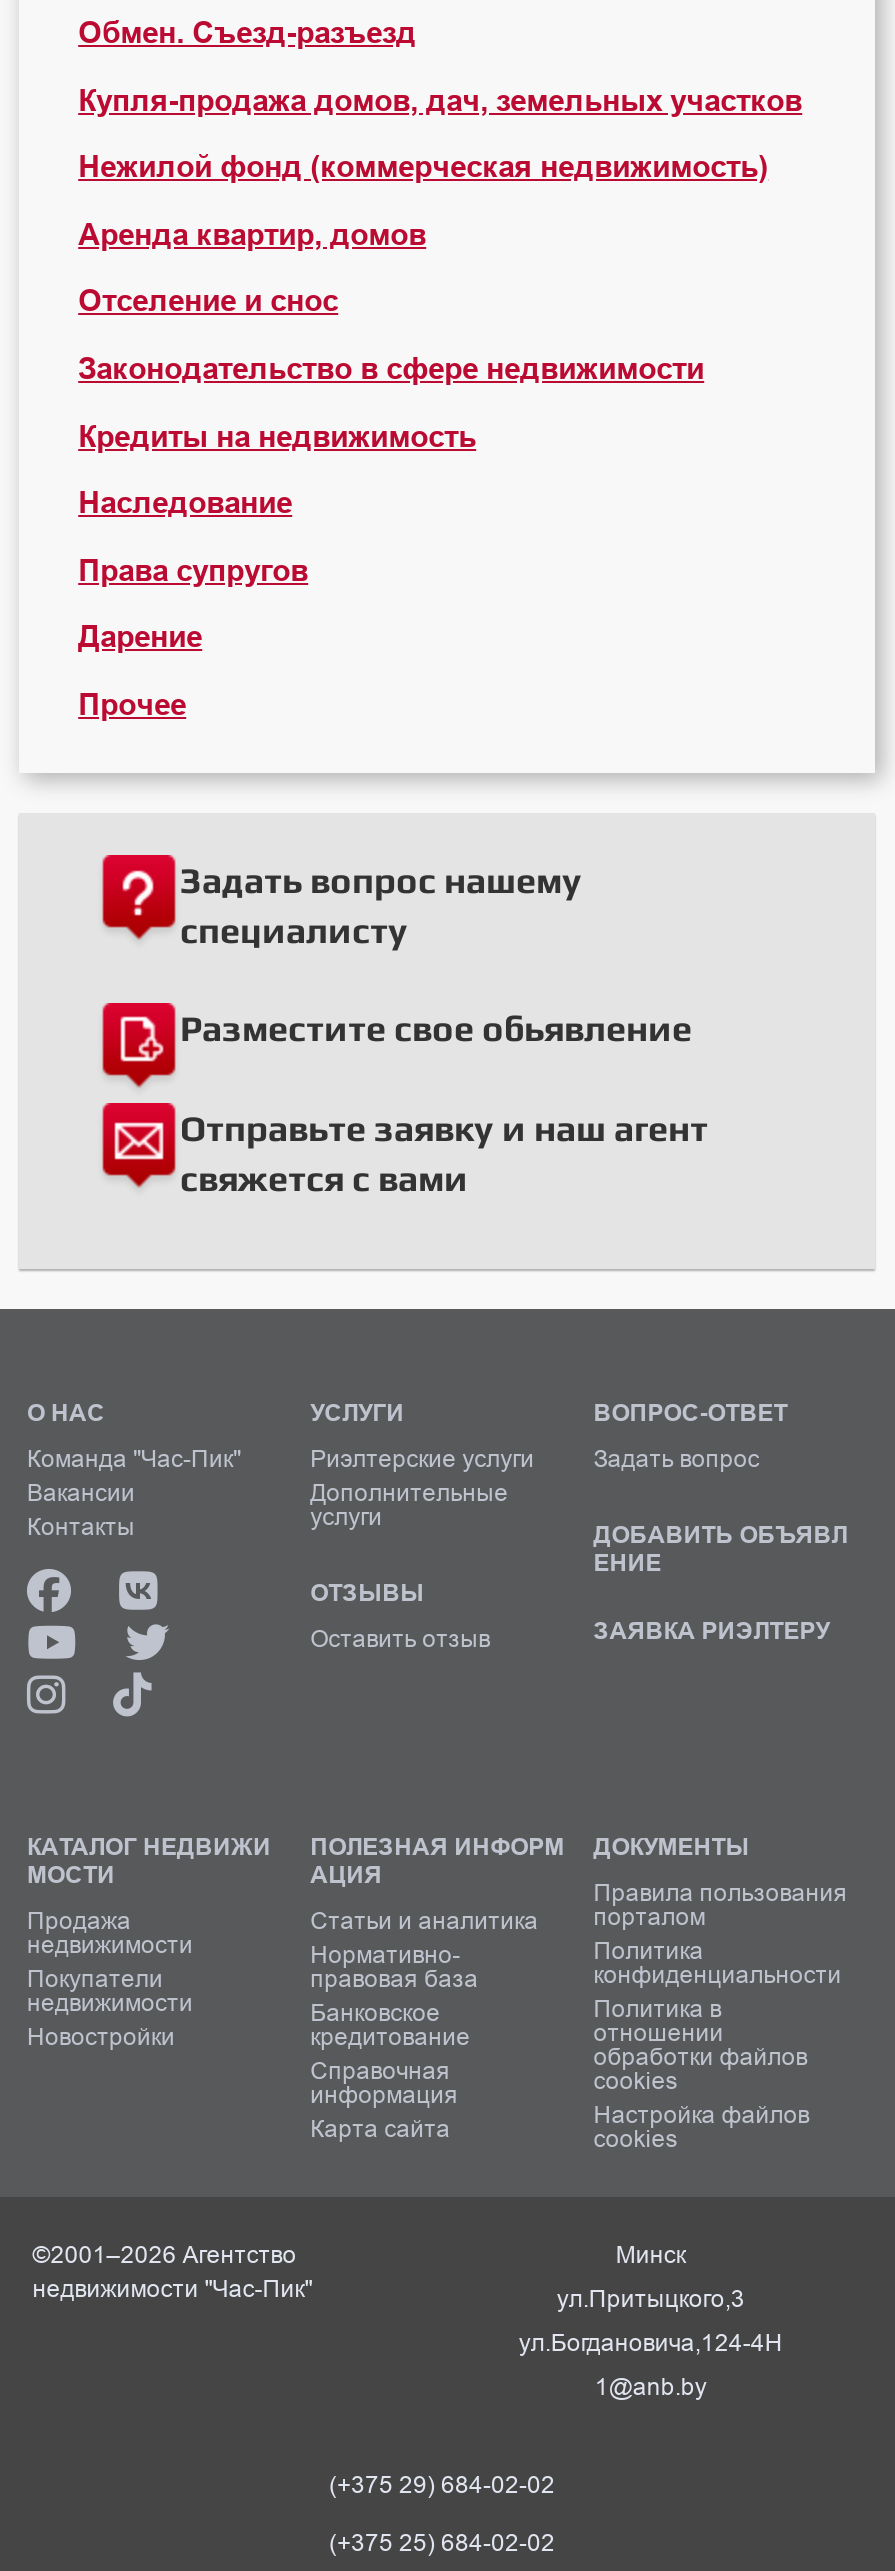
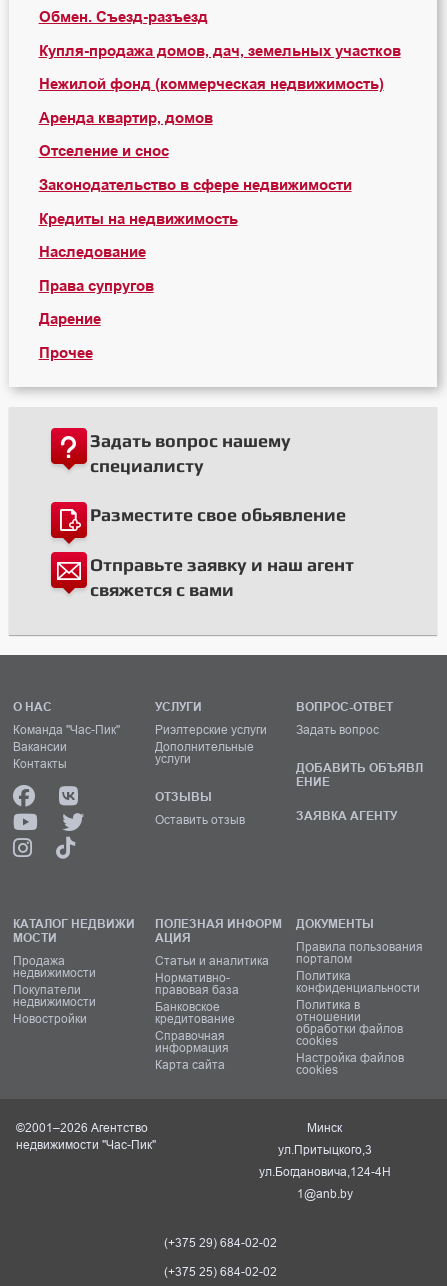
[593,1615,829,1645] ЗАЯВКА РИЭЛТЕРУ -> [296,808,397,823] ЗАЯВКА АГЕНТУ

